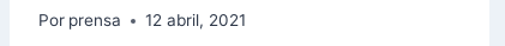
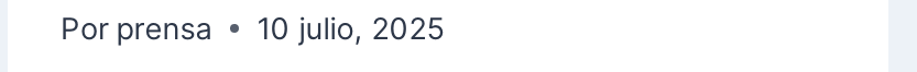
[38,11,246,30] Por prensa 12 abril, 2021 -> [61,10,444,45] Por prensa 10 julio, 2025

